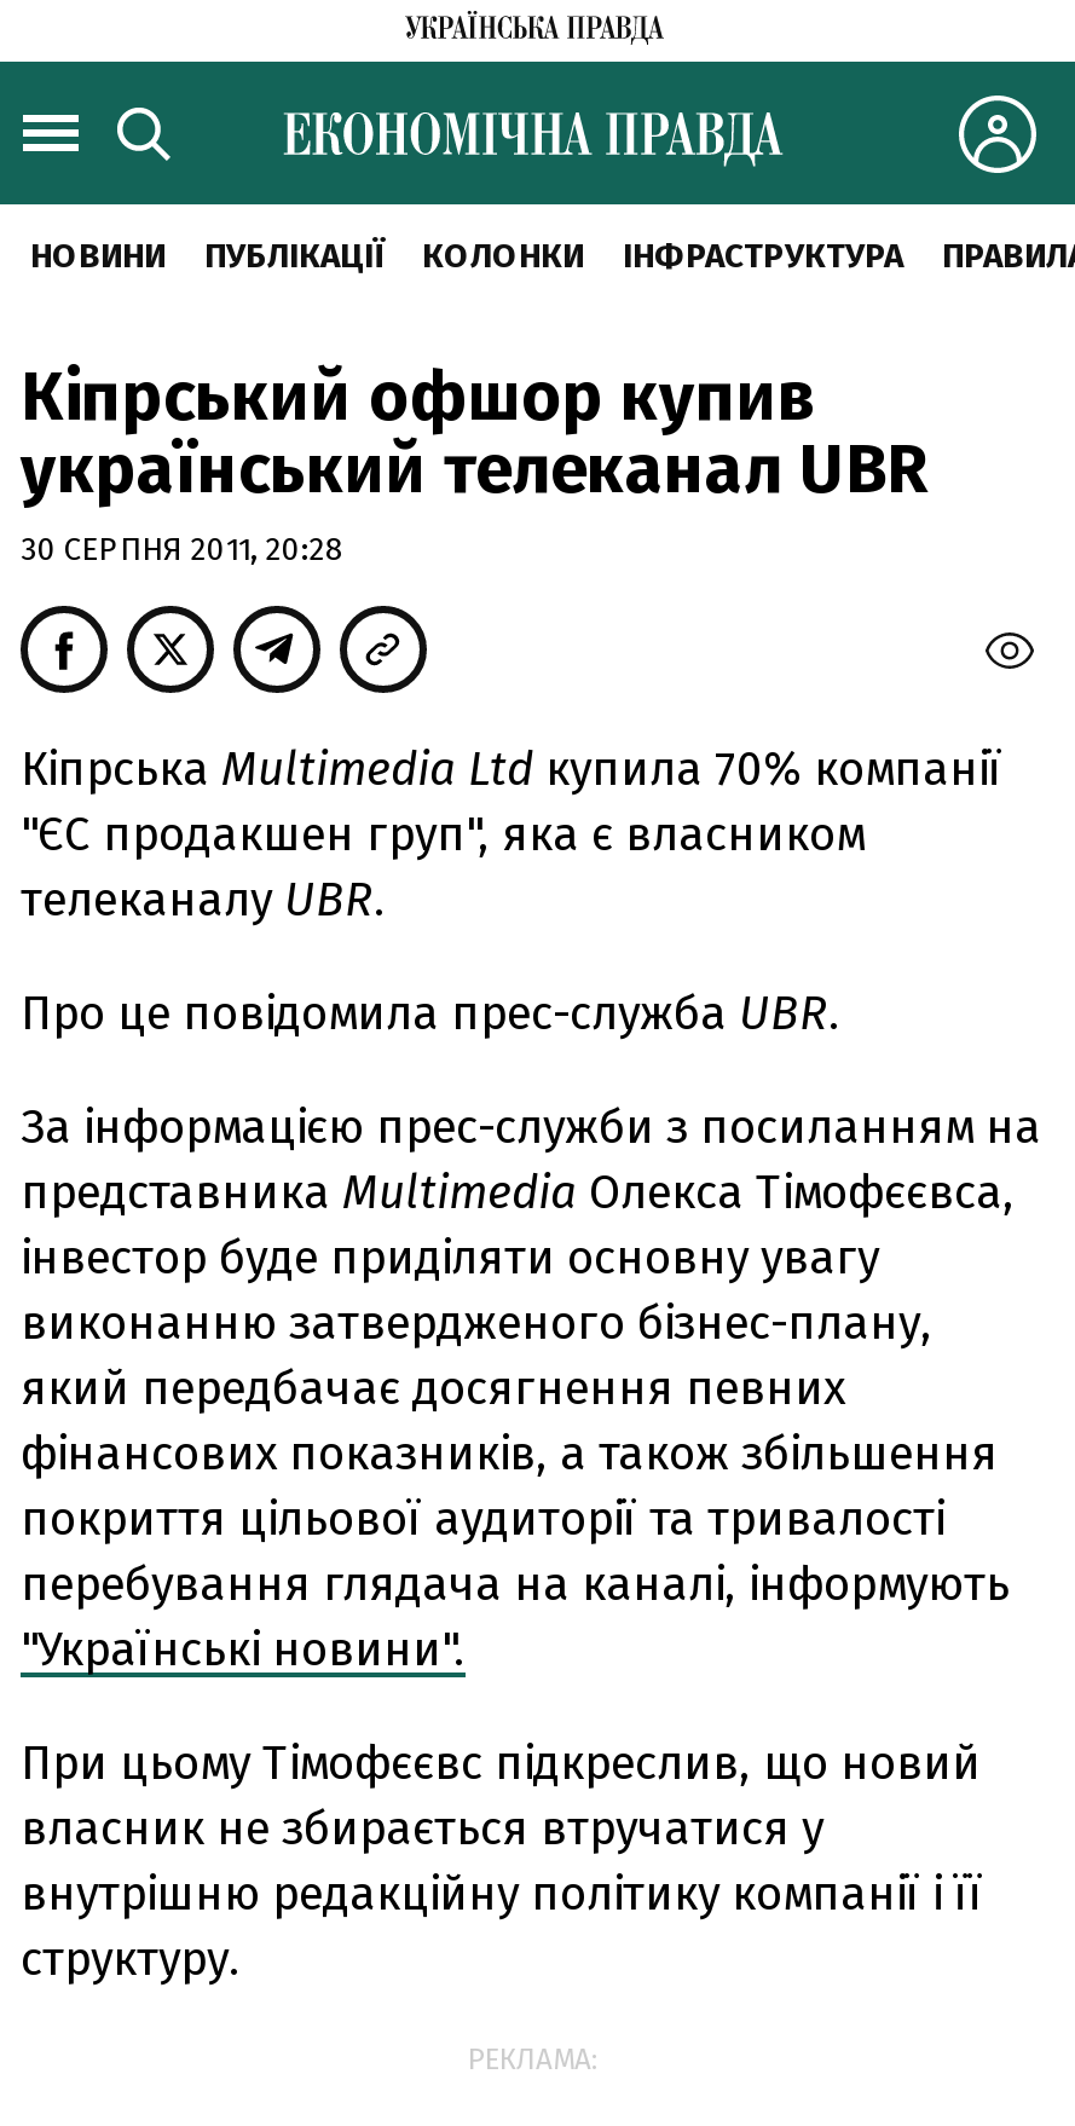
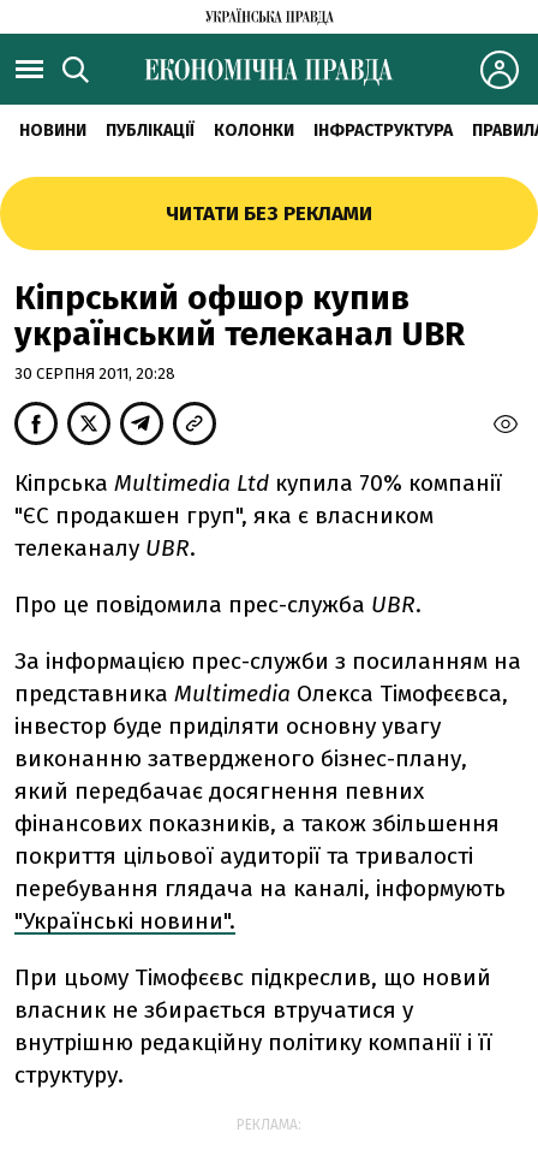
none -> [166,201,372,226] ЧИТАТИ БЕЗ РЕКЛАМИ

